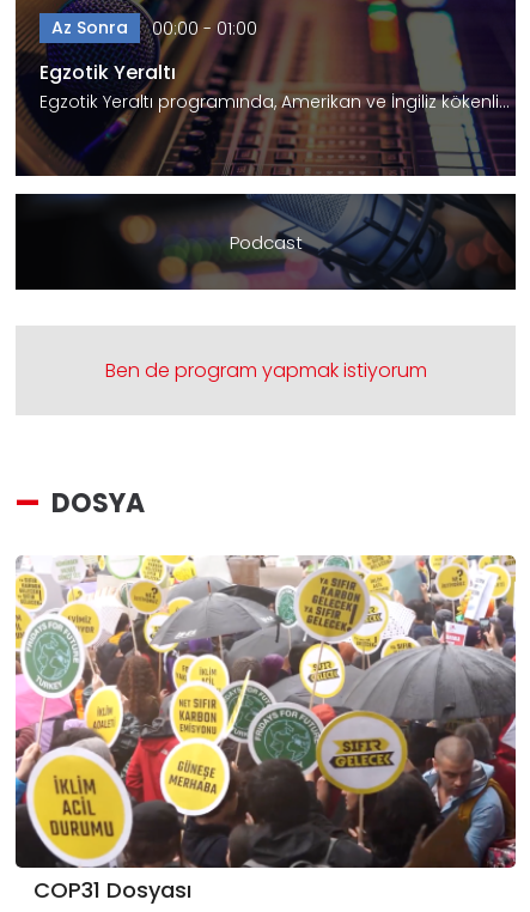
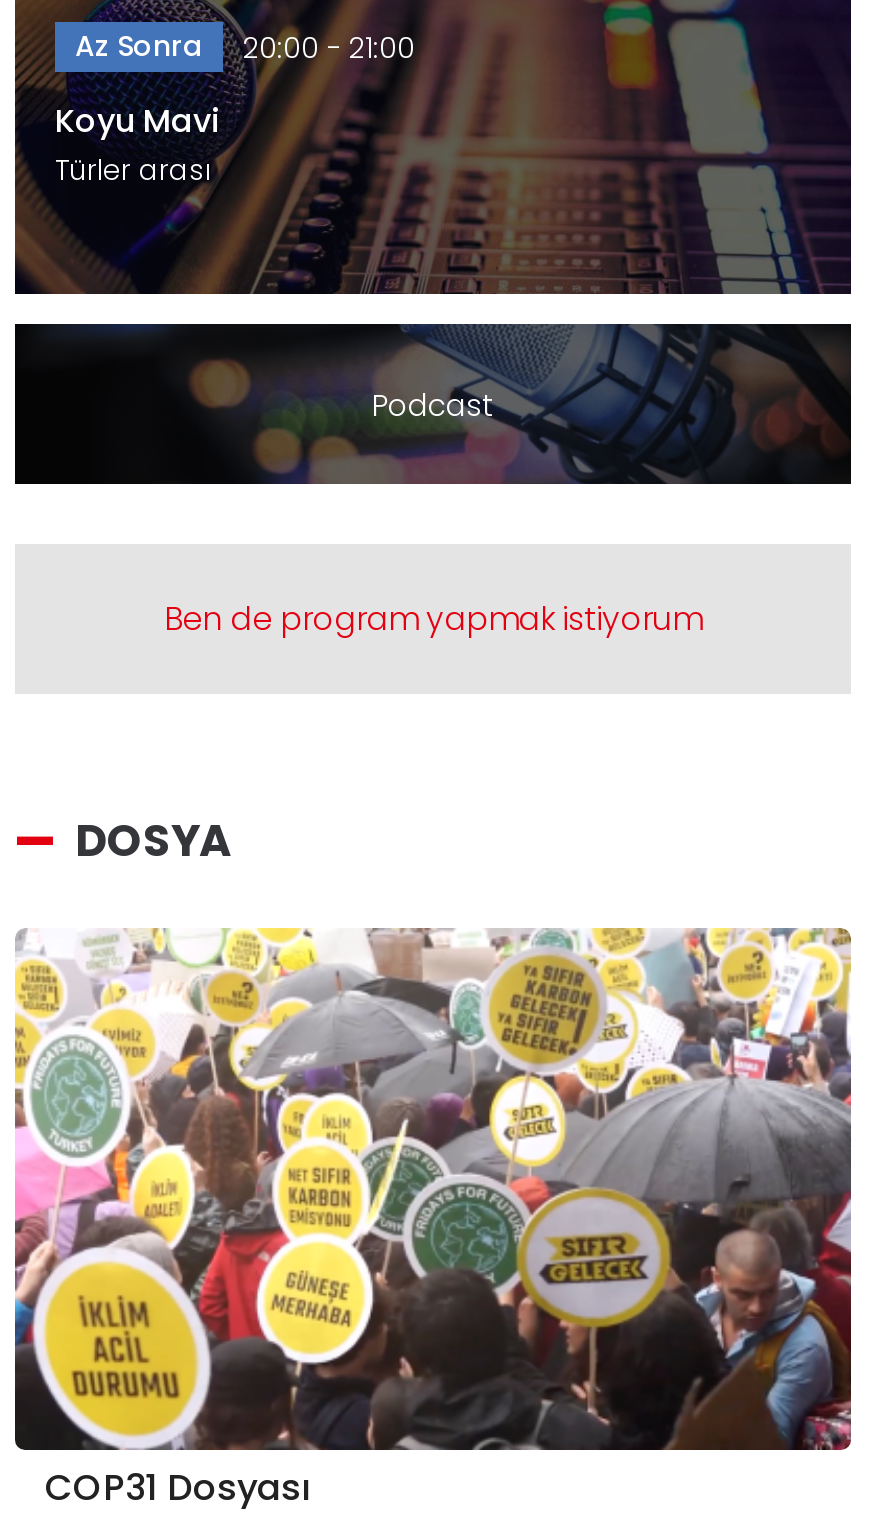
[51,15,257,41] Az Sonra 00:00 - 01:00 -> [75,26,415,68] Az Sonra 20:00 - 21:00
[39,59,510,114] Egzotik Yeraltı | Egzotik Yeraltı programında, Amerikan ve İngiliz kökenli… -> [55,98,219,190] Koyu Mavi | Türler arası

